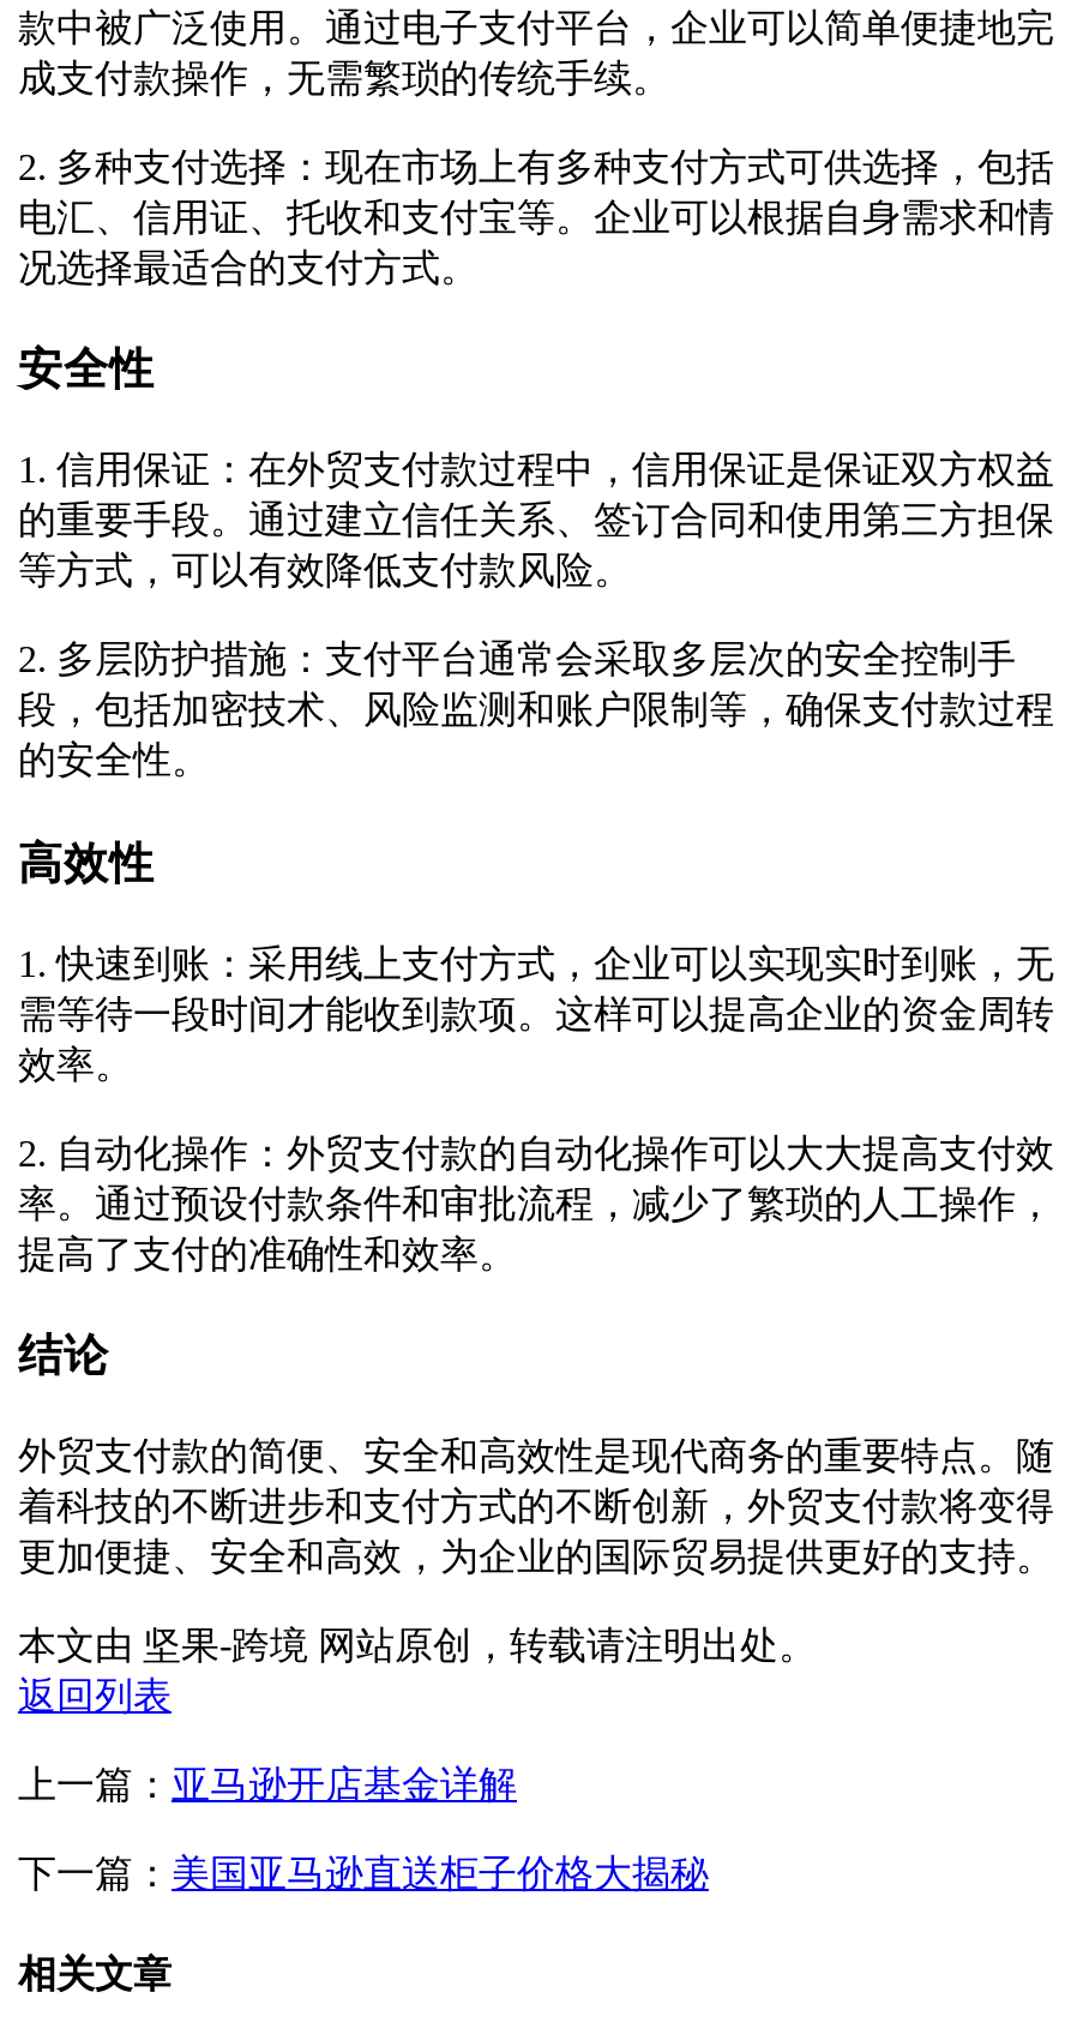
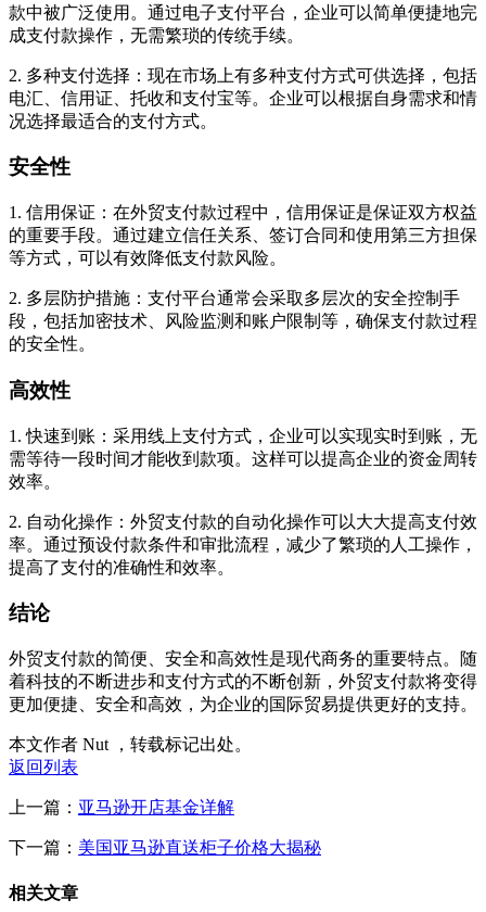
[18,1625,817,1666] 本文由 坚果-跨境 网站原创，转载请注明出处。 -> [9,735,252,754] 本文作者 Nut ，转载标记出处。

